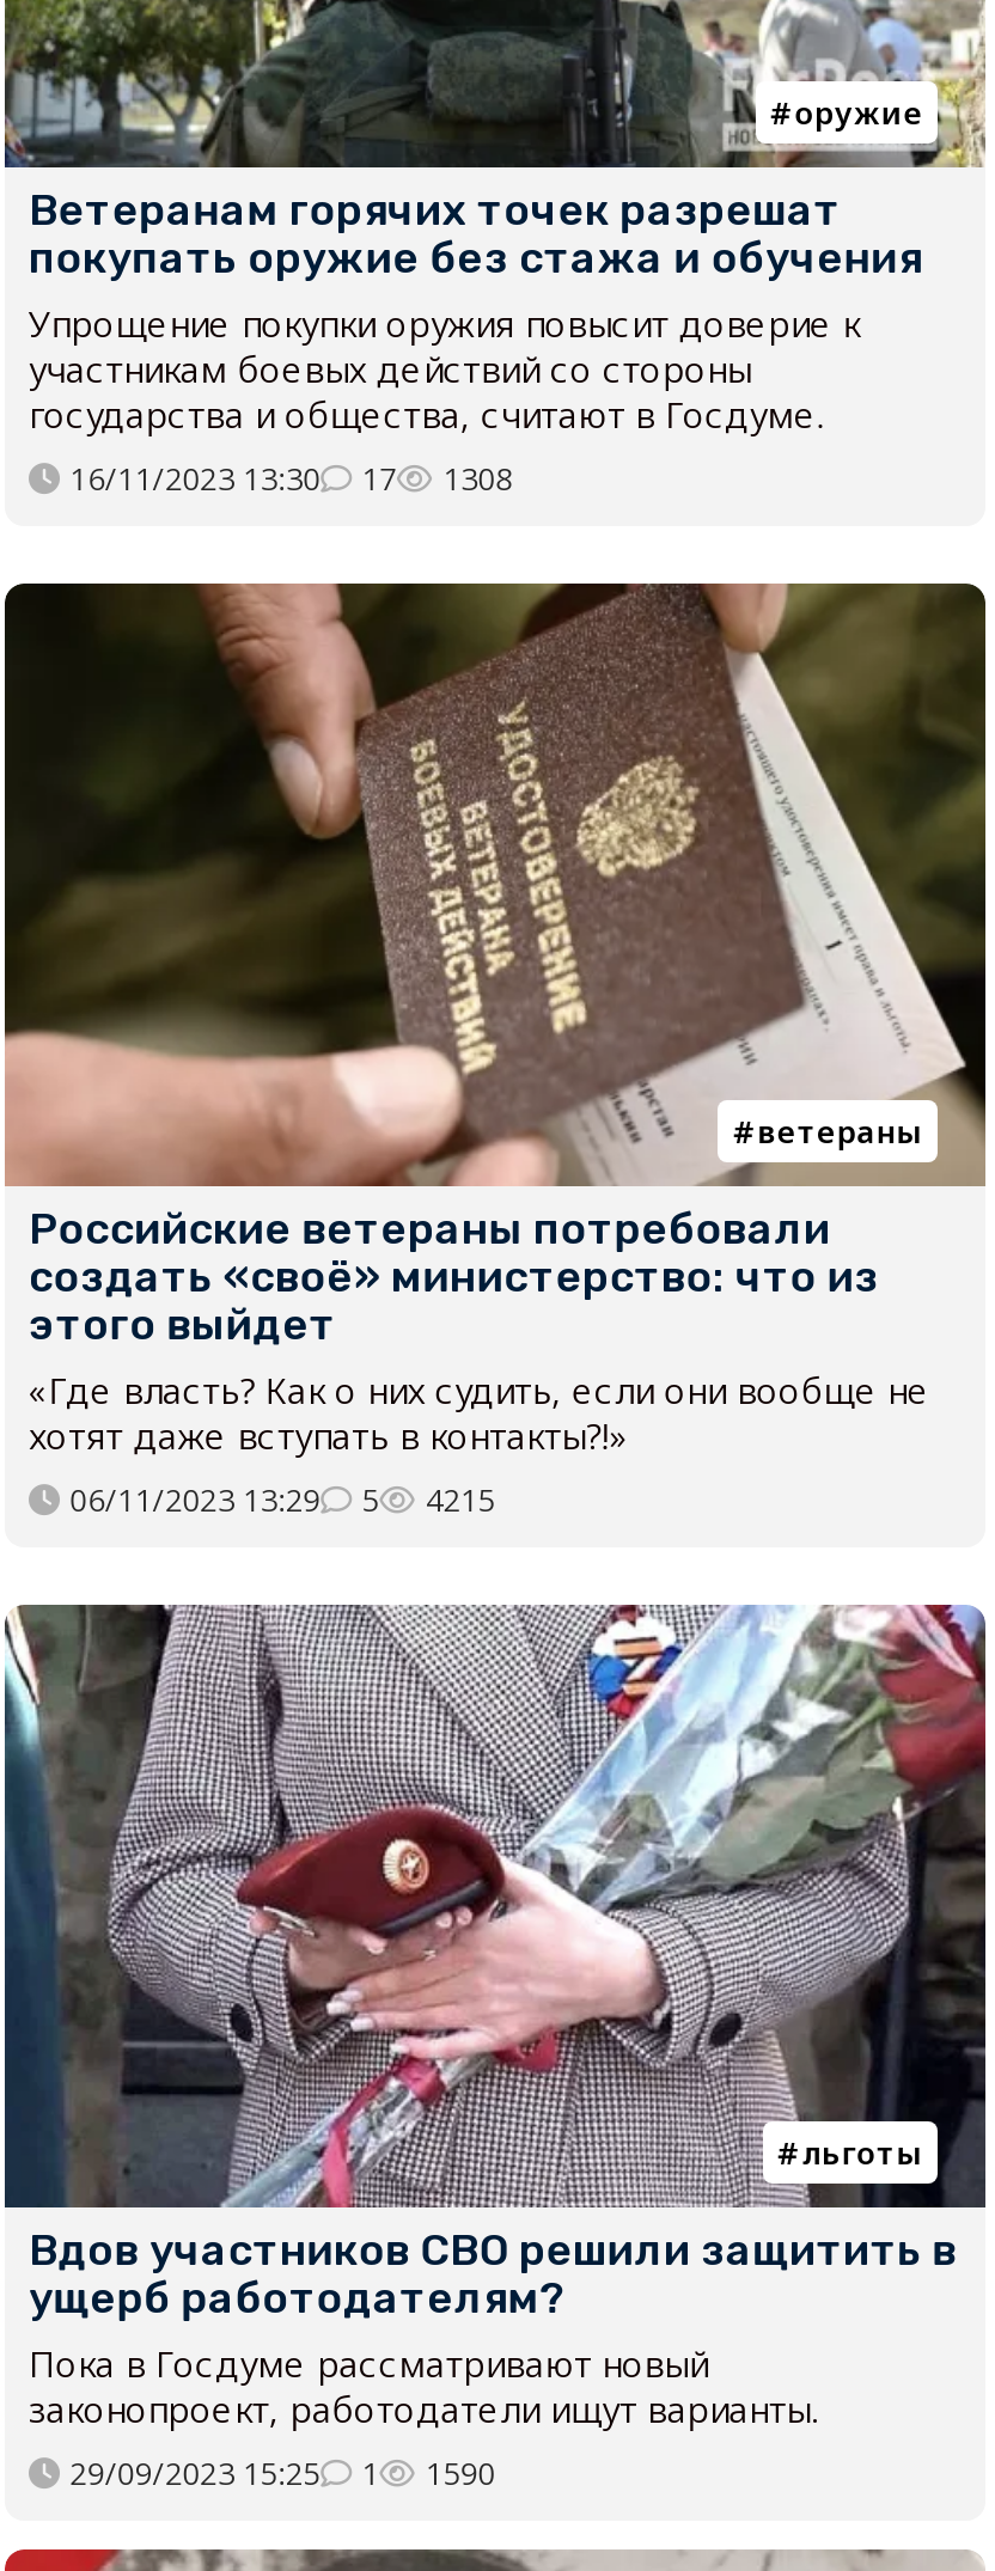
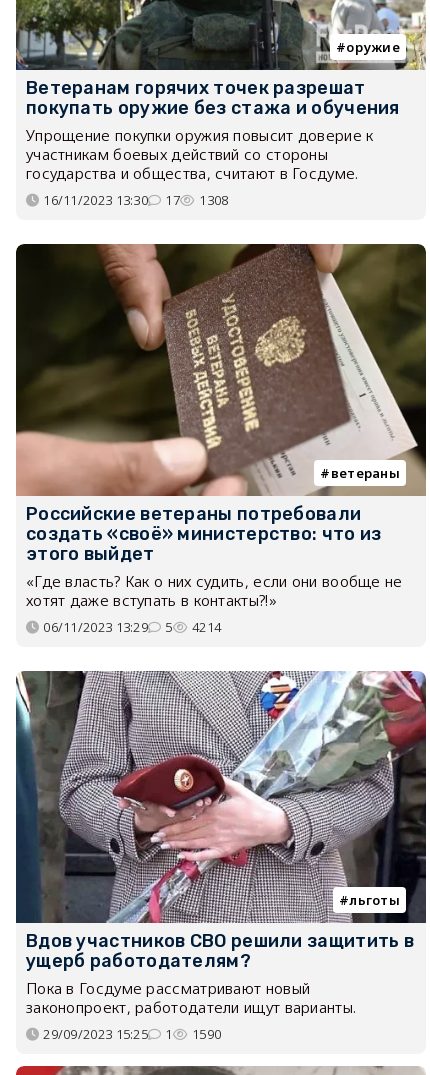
[70,1477,496,1520] 06/11/2023 13:29 5 4215 -> [43,618,221,636] 06/11/2023 13:29 5 4214

